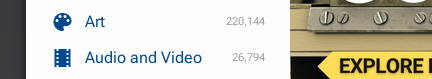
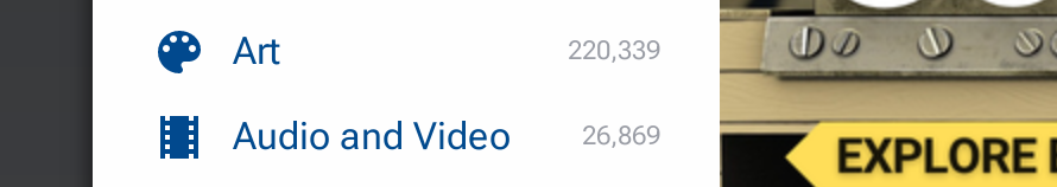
[226,15,265,28] 220,144 -> [568,36,660,66] 220,339
[232,51,265,64] 26,794 -> [582,121,660,151] 26,869

